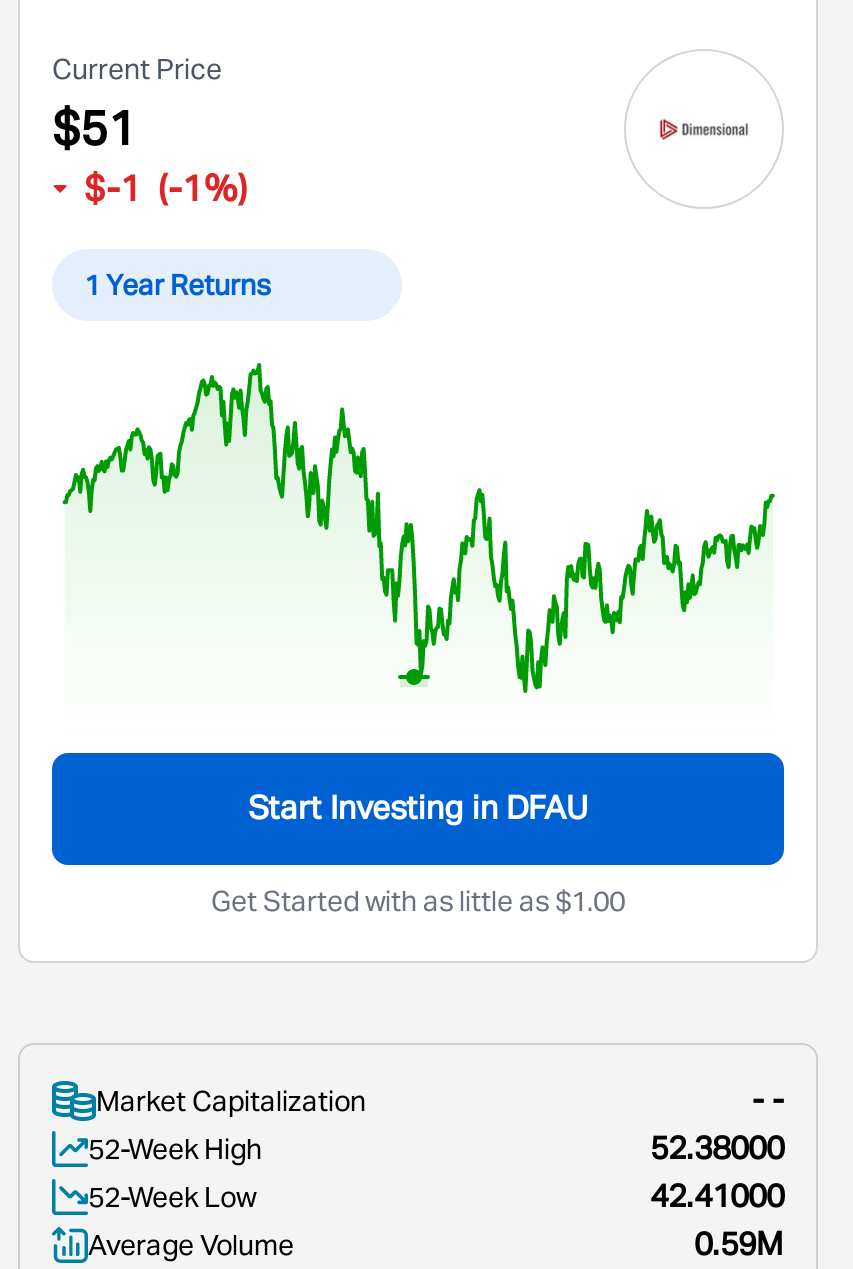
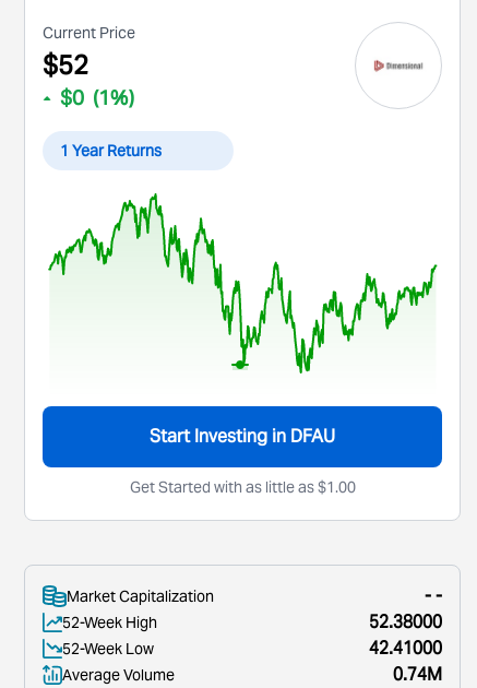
[52,97,136,159] $51 -> [43,48,88,82] $52
[84,165,248,211] $-1 (-1%) -> [60,85,134,110] $0 (1%)
[694,1223,784,1265] 0.59M -> [393,663,442,686] 0.74M

